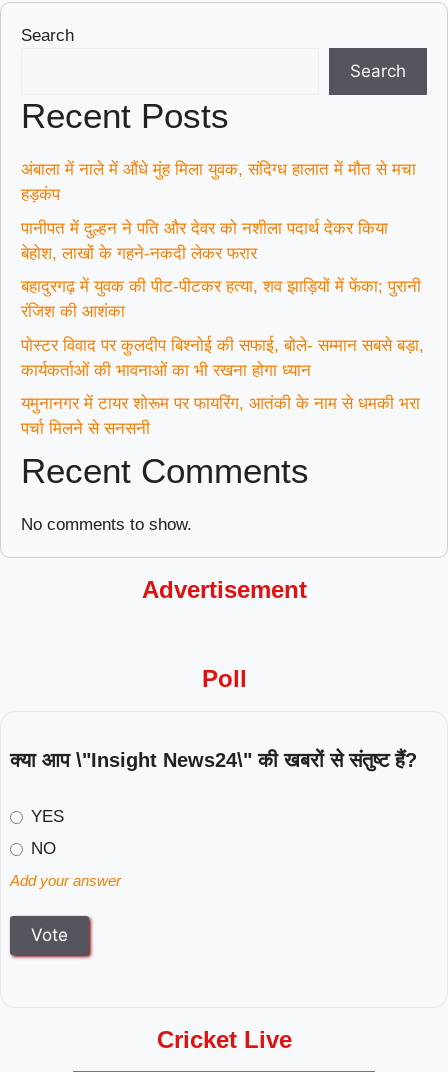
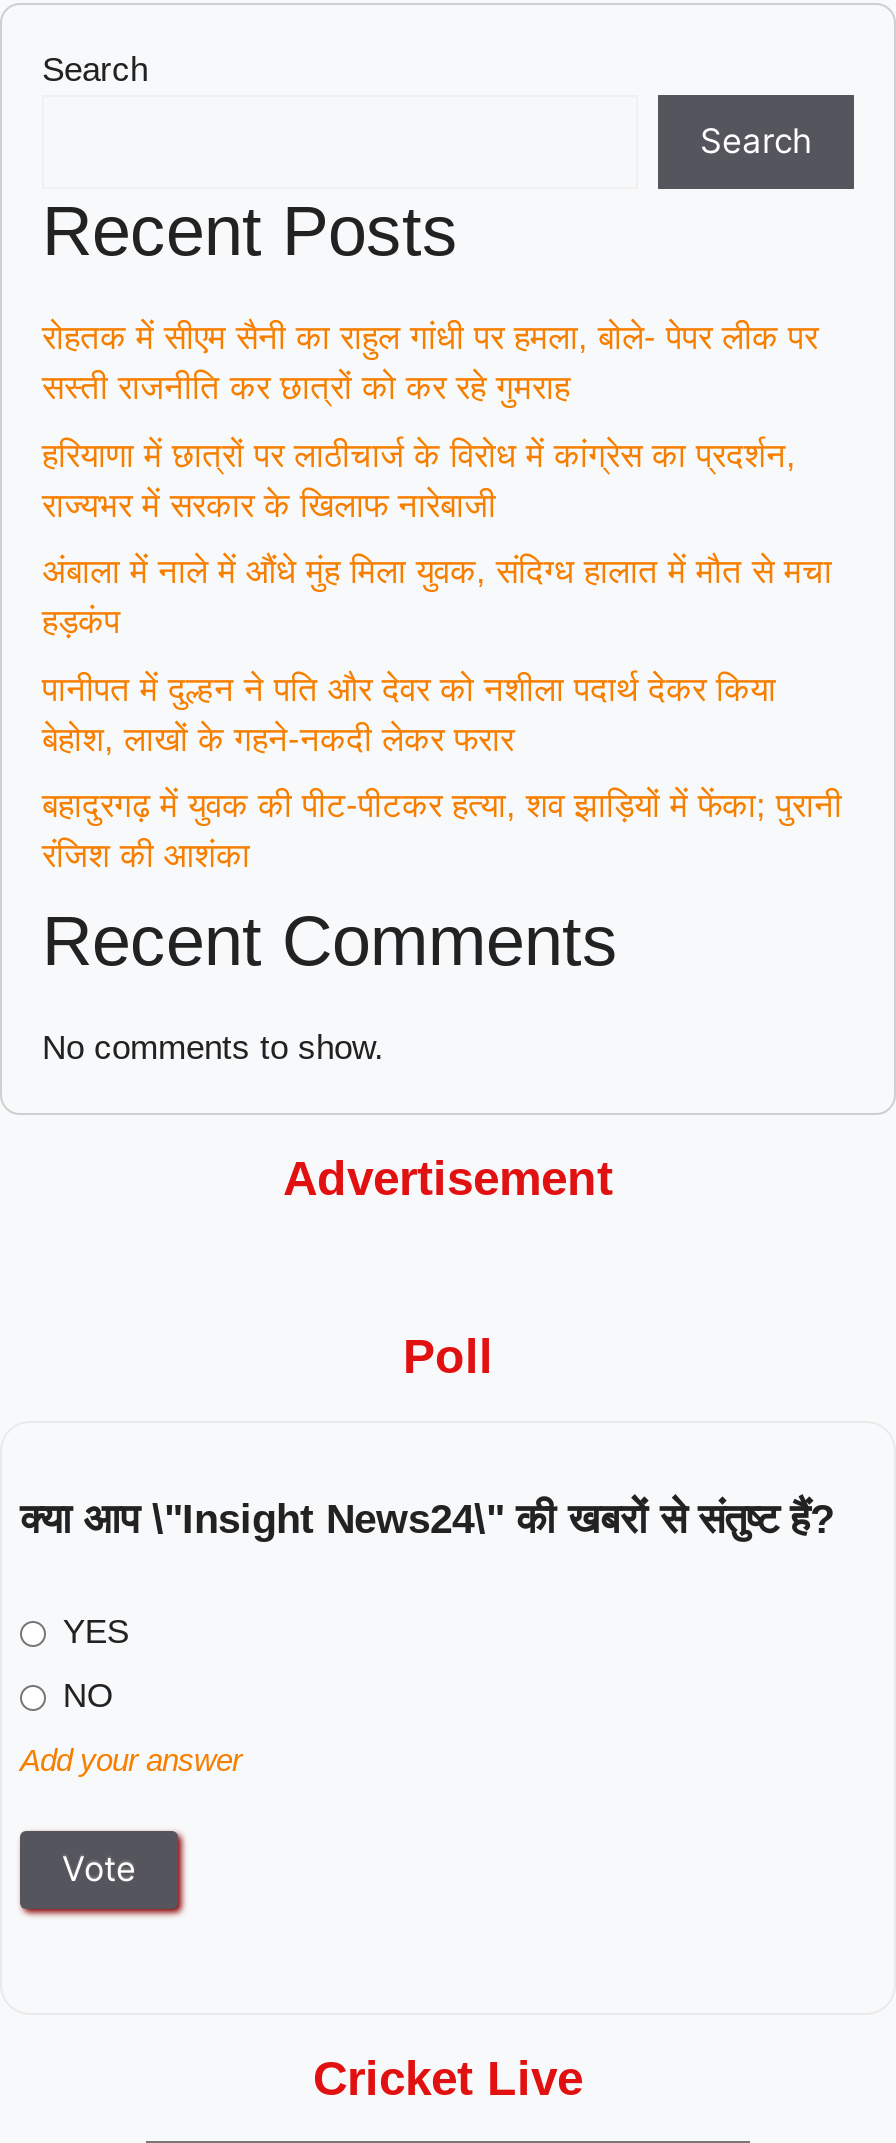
none -> [42,319,818,524] रोहतक में सीएम सैनी का राहुल गांधी पर हमला, बोले- पेपर लीक पर | सस्ती राजनीति कर छात्रों को कर रहे गुमराह | हरियाणा में छात्रों पर लाठीचार्ज के विरोध में कांग्रेस का प्रदर्शन, | राज्यभर में सरकार के खिलाफ नारेबाजी
moved [21,160,421,321] -> [42,553,842,875]: अंबाला में नाले में औंधे मुंह मिला युवक, संदिग्ध हालात में मौत से मचा | हड़कंप | पानीपत में दुल्हन ने पति और देवर को नशीला पदार्थ देकर किया | बेहोश, लाखों के गहने-नकदी लेकर फरार | बहादुरगढ़ में युवक की पीट-पीटकर हत्या, शव झाड़ियों में फेंका; पुरानी | रंजिश की आशंका
[21,336,424,438] पोस्टर विवाद पर कुलदीप बिश्नोई की सफाई, बोले- सम्मान सबसे बड़ा, | कार्यकर्ताओं की भावनाओं का भी रखना होगा ध्यान | यमुनानगर में टायर शोरूम पर फायरिंग, आतंकी के नाम से धमकी भरा | पर्चा मिलने से सनसनी -> none

